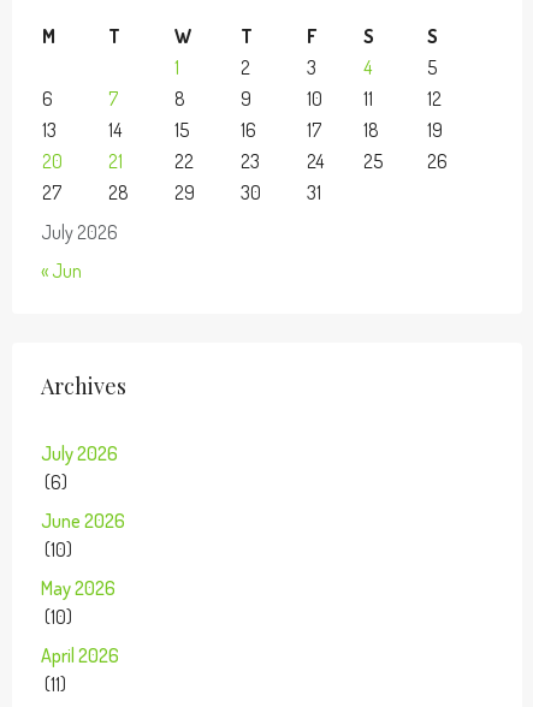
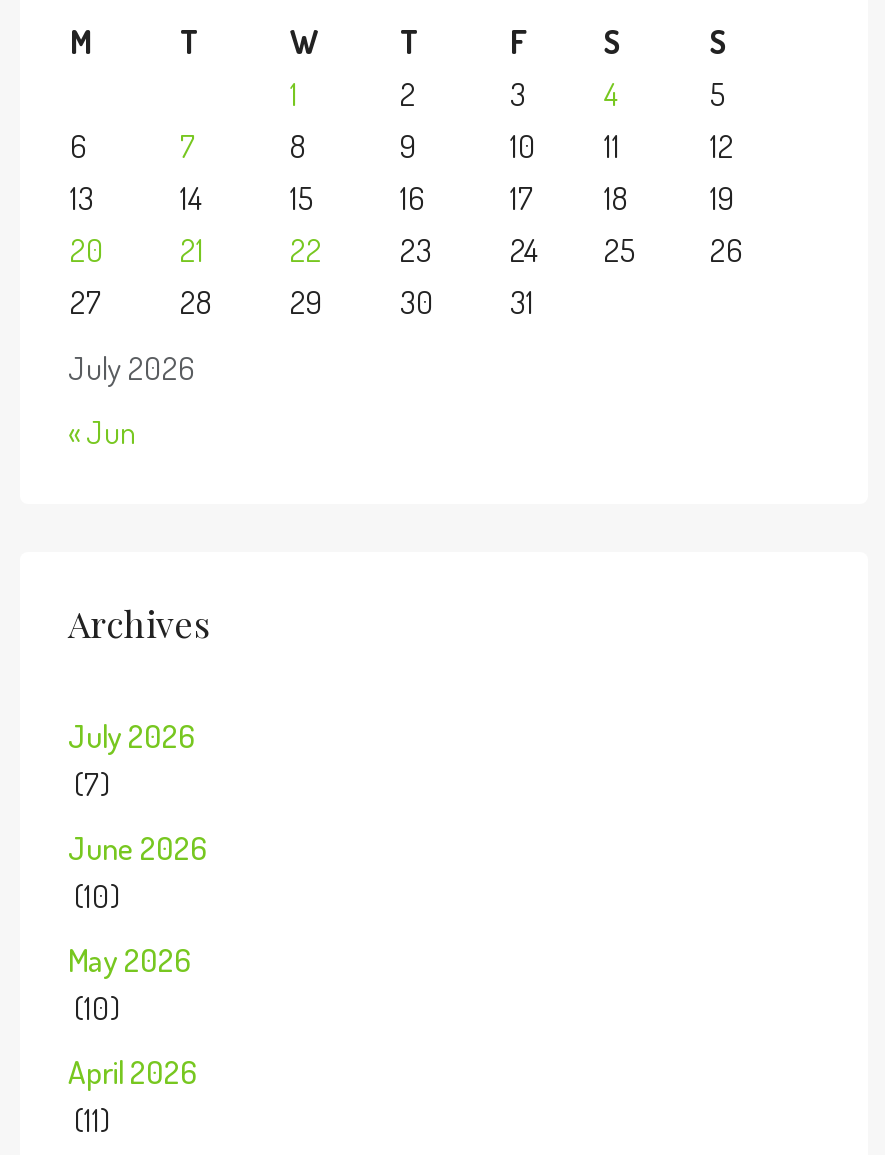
[41,470,67,494] (6) -> [68,764,110,804] (7)

